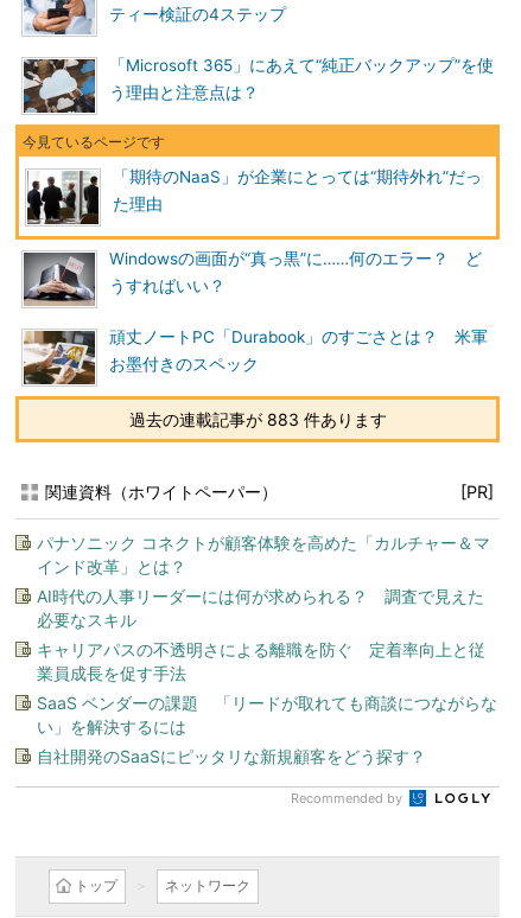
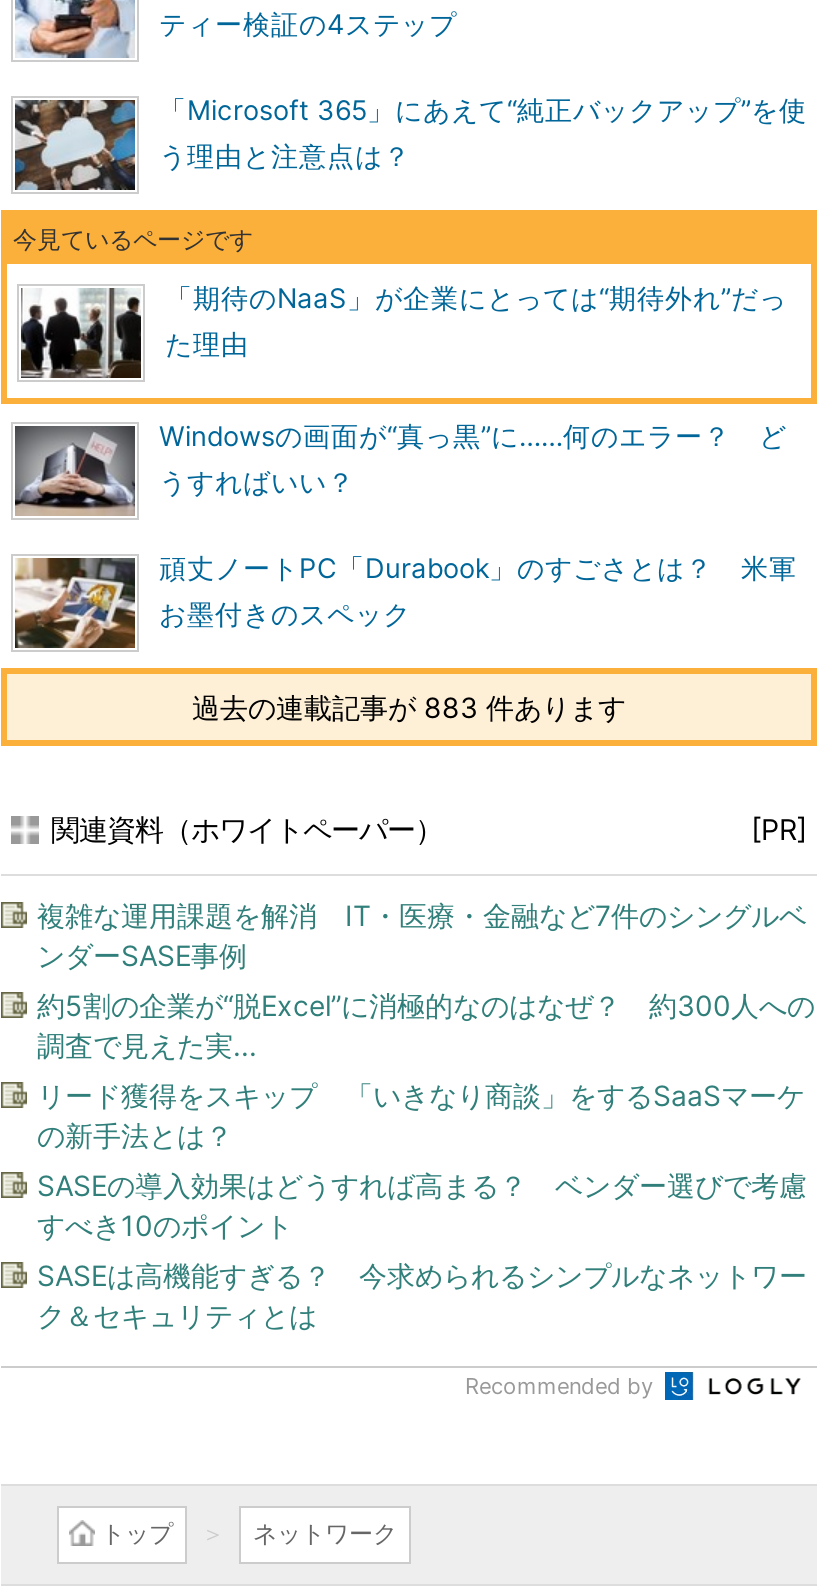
[37,533,490,576] パナソニック コネクトが顧客体験を高めた「カルチャー＆マ | インド改革」とは？ -> [37,898,807,972] 複雑な運用課題を解消 IT・医療・金融など7件のシングルベ | ンダーSASE事例
[37,586,484,630] AI時代の人事リーダーには何が求められる？ 調査で見えた | 必要なスキル -> [37,988,815,1062] 約5割の企業が“脱Excel”に消極的なのはなぜ？ 約300人への | 調査で見えた実...
[37,639,485,683] キャリアパスの不透明さによる離職を防ぐ 定着率向上と従 | 業員成長を促す手法 -> [37,1078,805,1152] リード獲得をスキップ 「いきなり商談」をするSaaSマーケ | の新手法とは？
[37,693,497,737] SaaS ベンダーの課題 「リードが取れても商談につながらな | い」を解決するには -> [37,1168,807,1242] SASEの導入効果はどうすれば高まる？ ベンダー選びで考慮 | すべき10のポイント
[37,746,426,766] 自社開発のSaaSにピッタリな新規顧客をどう探す？ -> [37,1258,807,1332] SASEは高機能すぎる？ 今求められるシンプルなネットワー | ク＆セキュリティとは

